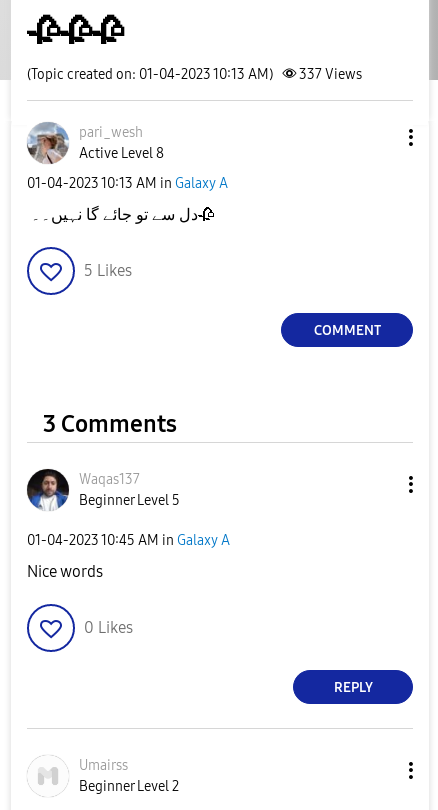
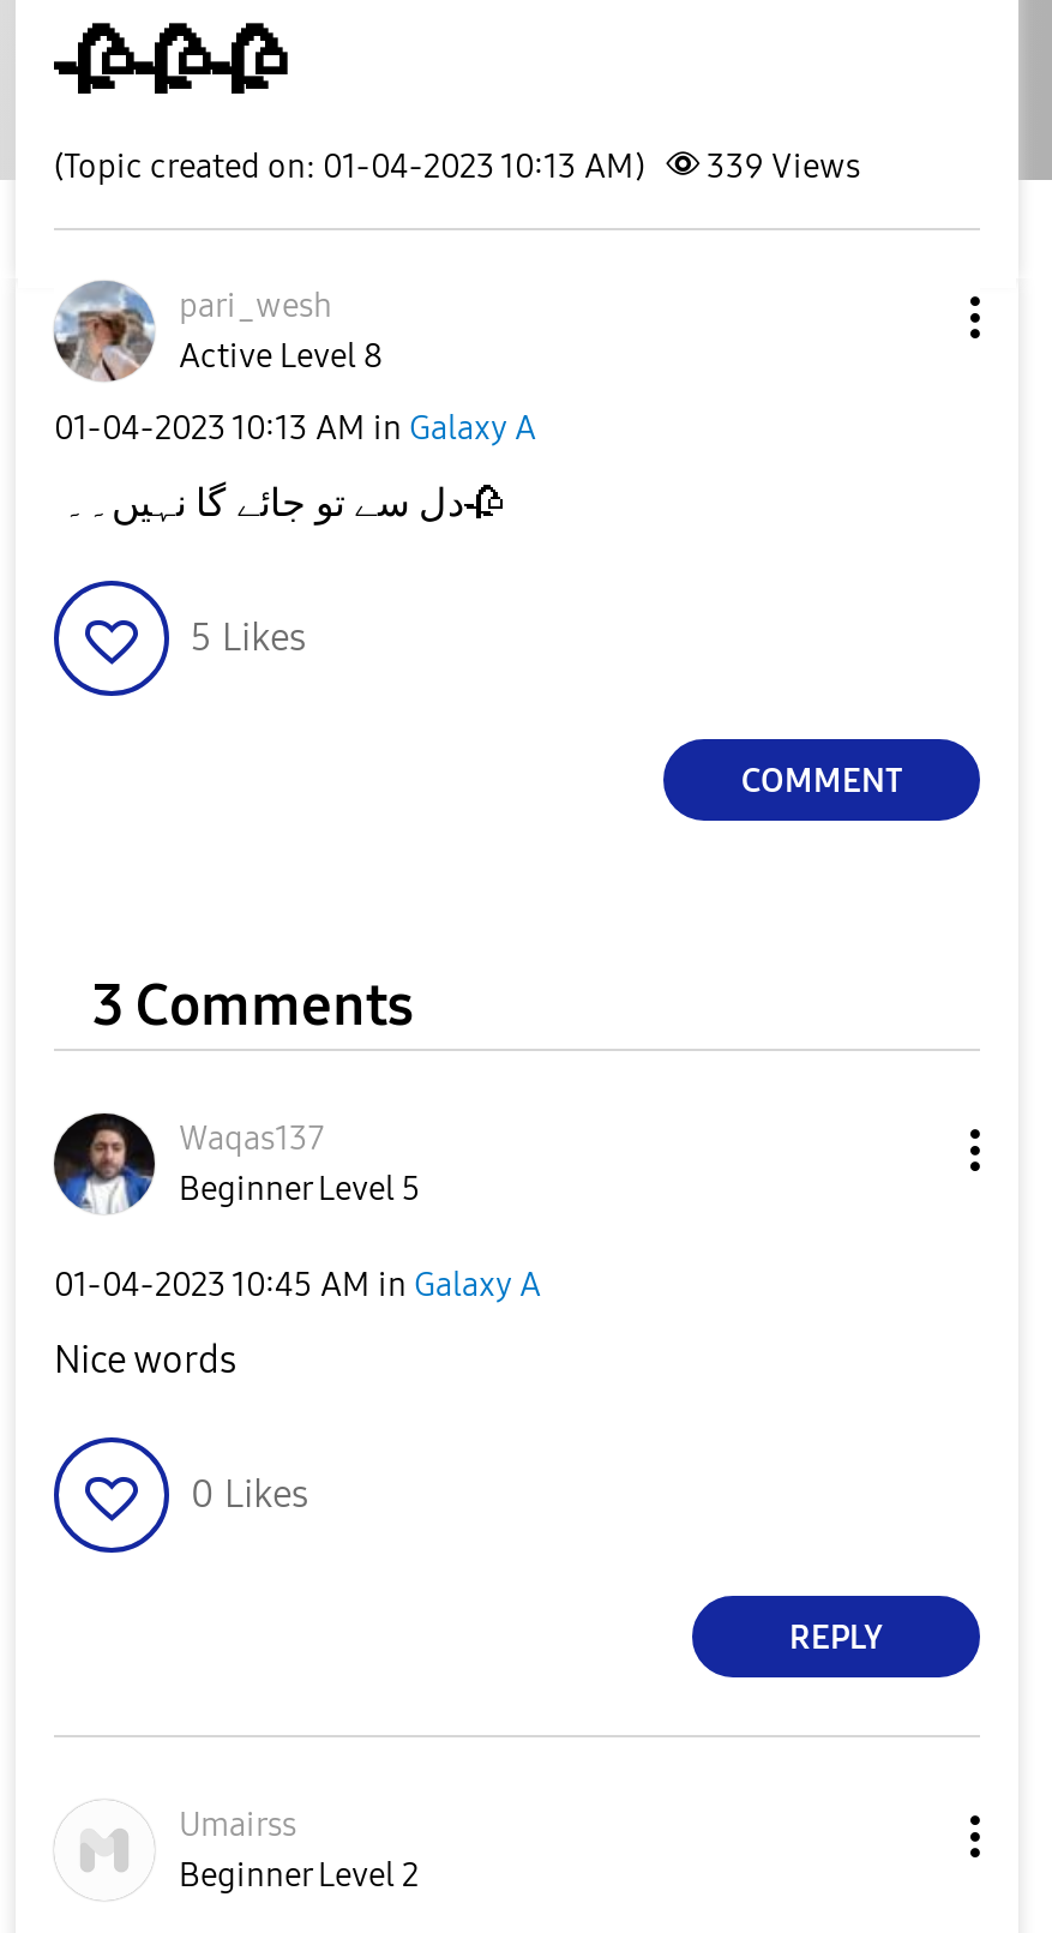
[27,66,362,83] (Topic created on: 01-04-2023 10:13 AM) 337 Views -> [54,146,860,187] (Topic created on: 01-04-2023 10:13 AM) 339 Views

